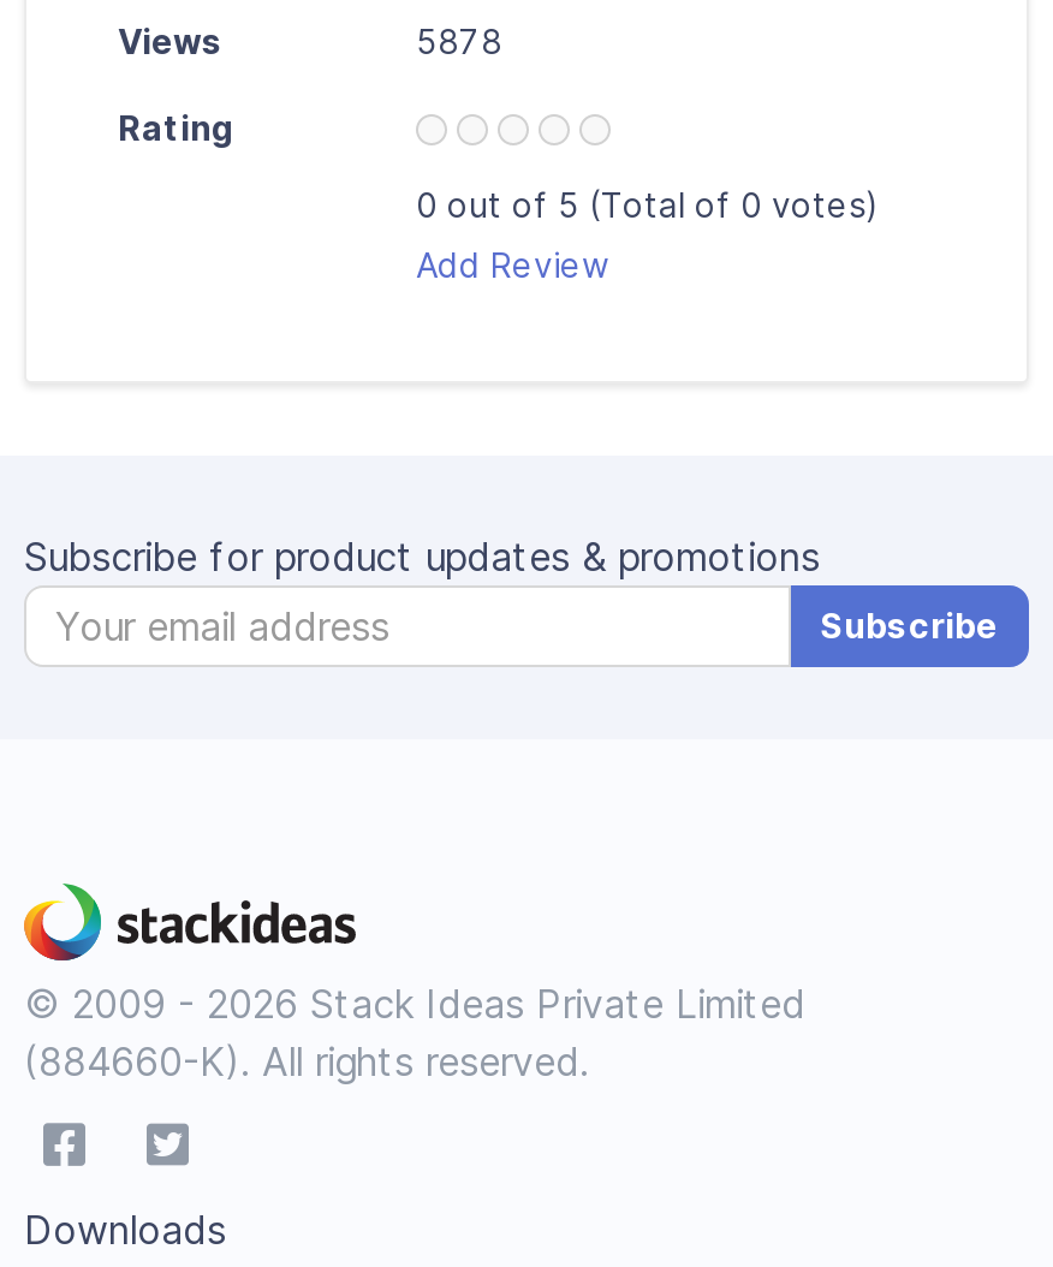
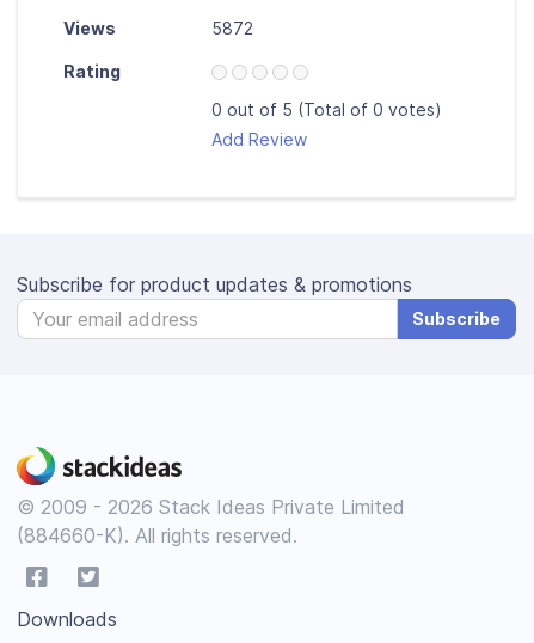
[416,20,502,61] 5878 -> [211,18,253,38] 5872

